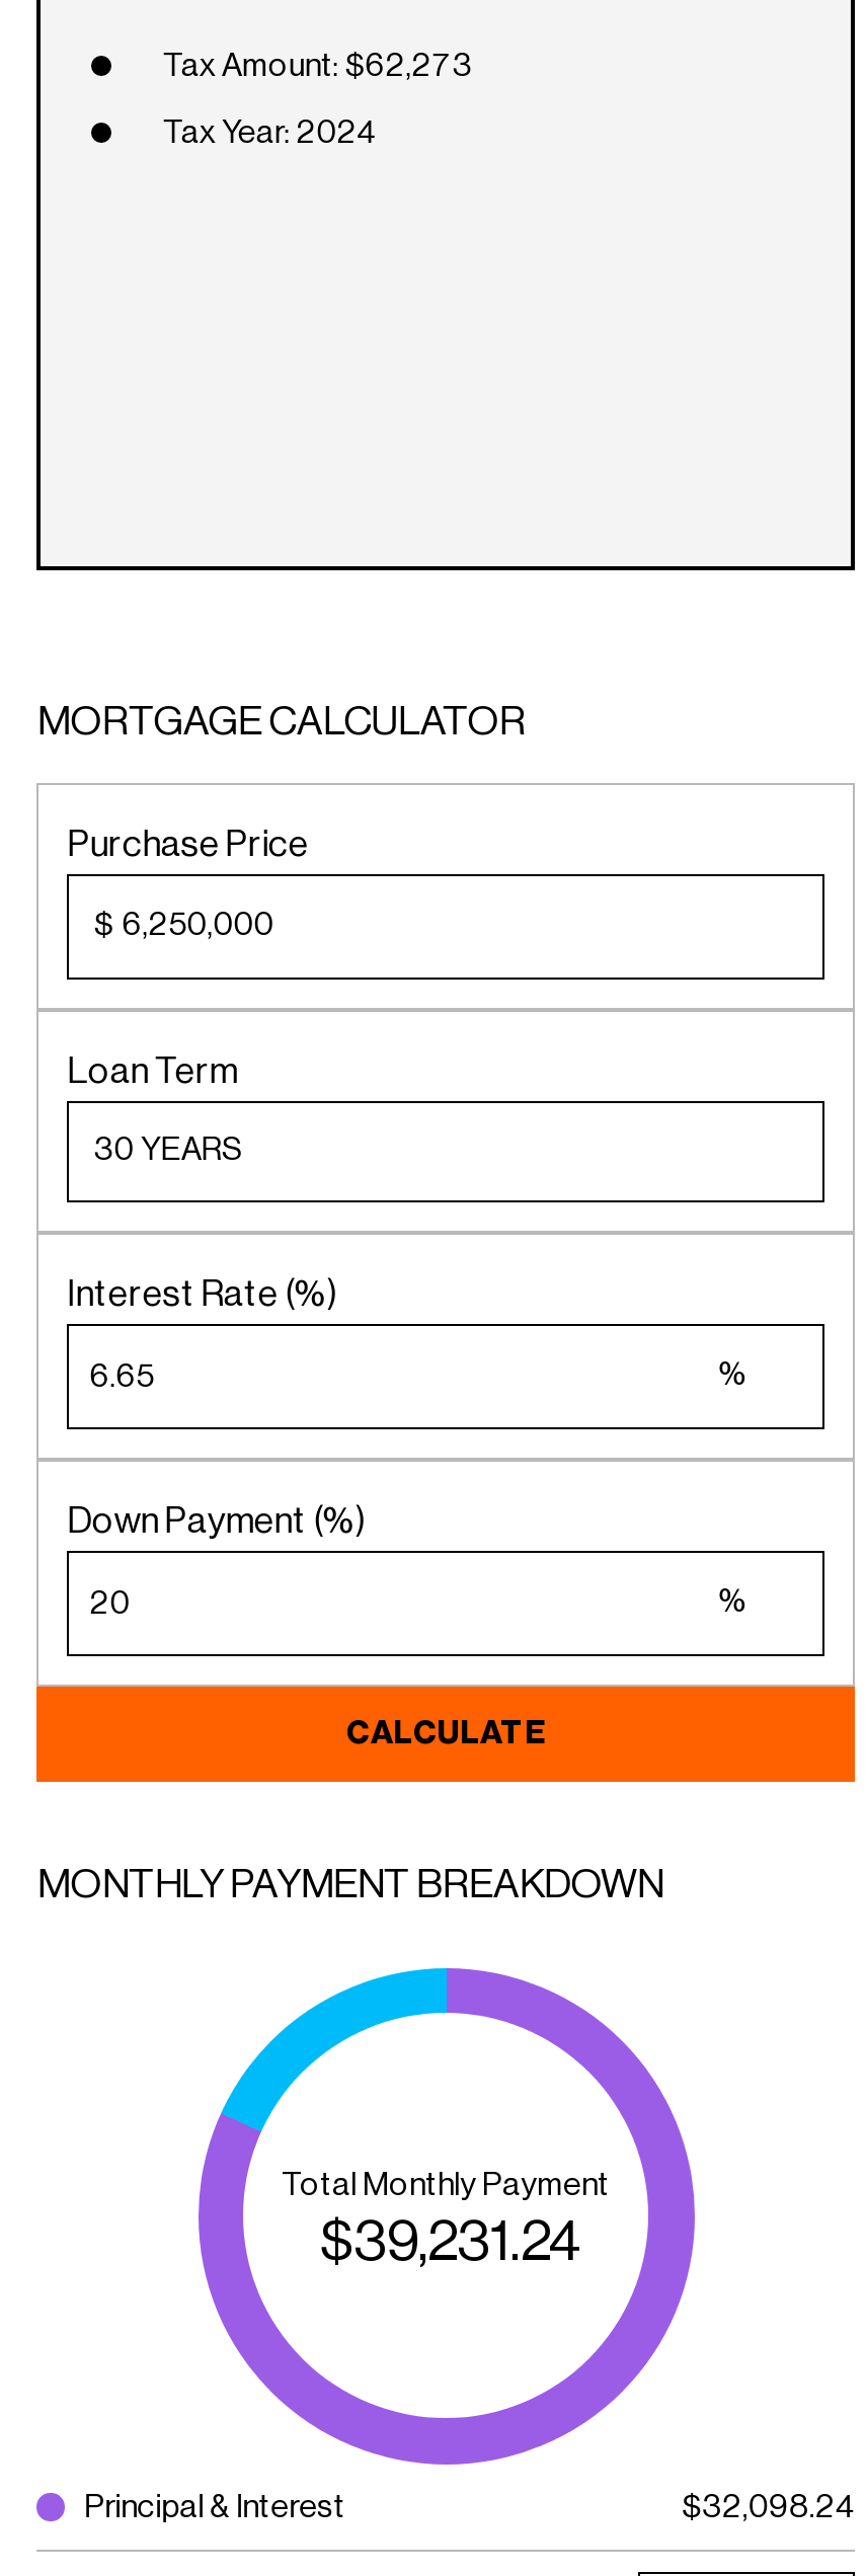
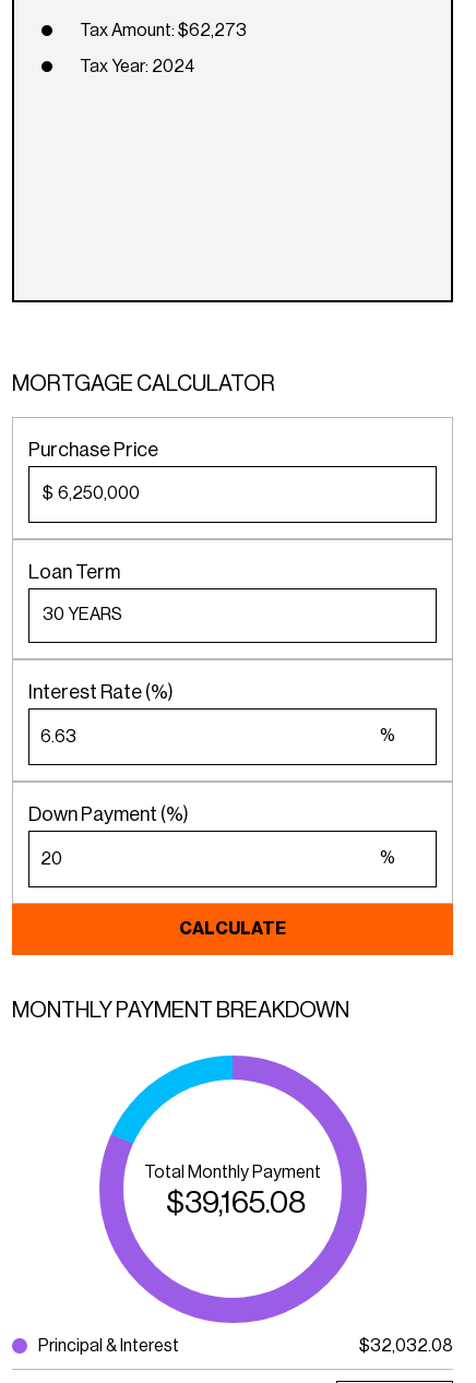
[320,2214,581,2271] $39,231.24 -> [165,1188,305,1219] $39,165.08
[682,2491,854,2523] $32,098.24 -> [359,1337,453,1354] $32,032.08

